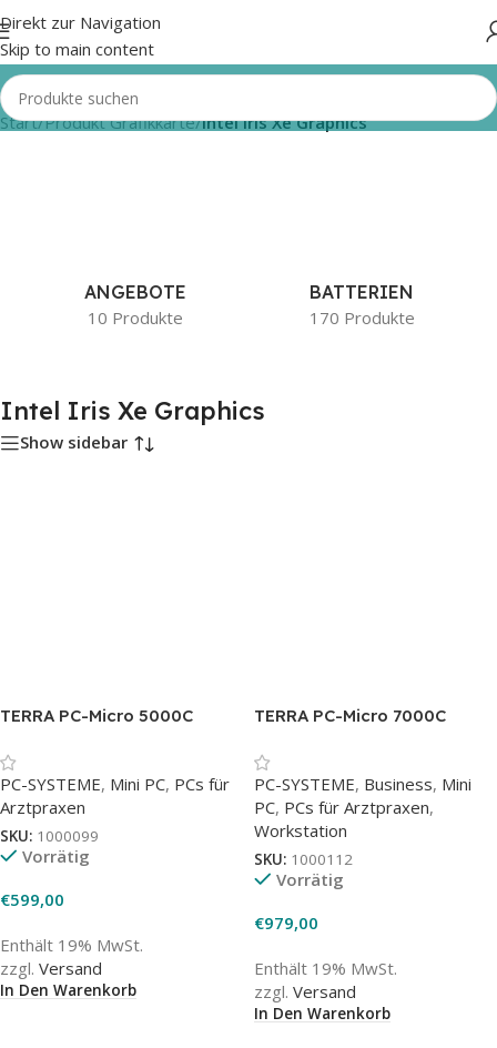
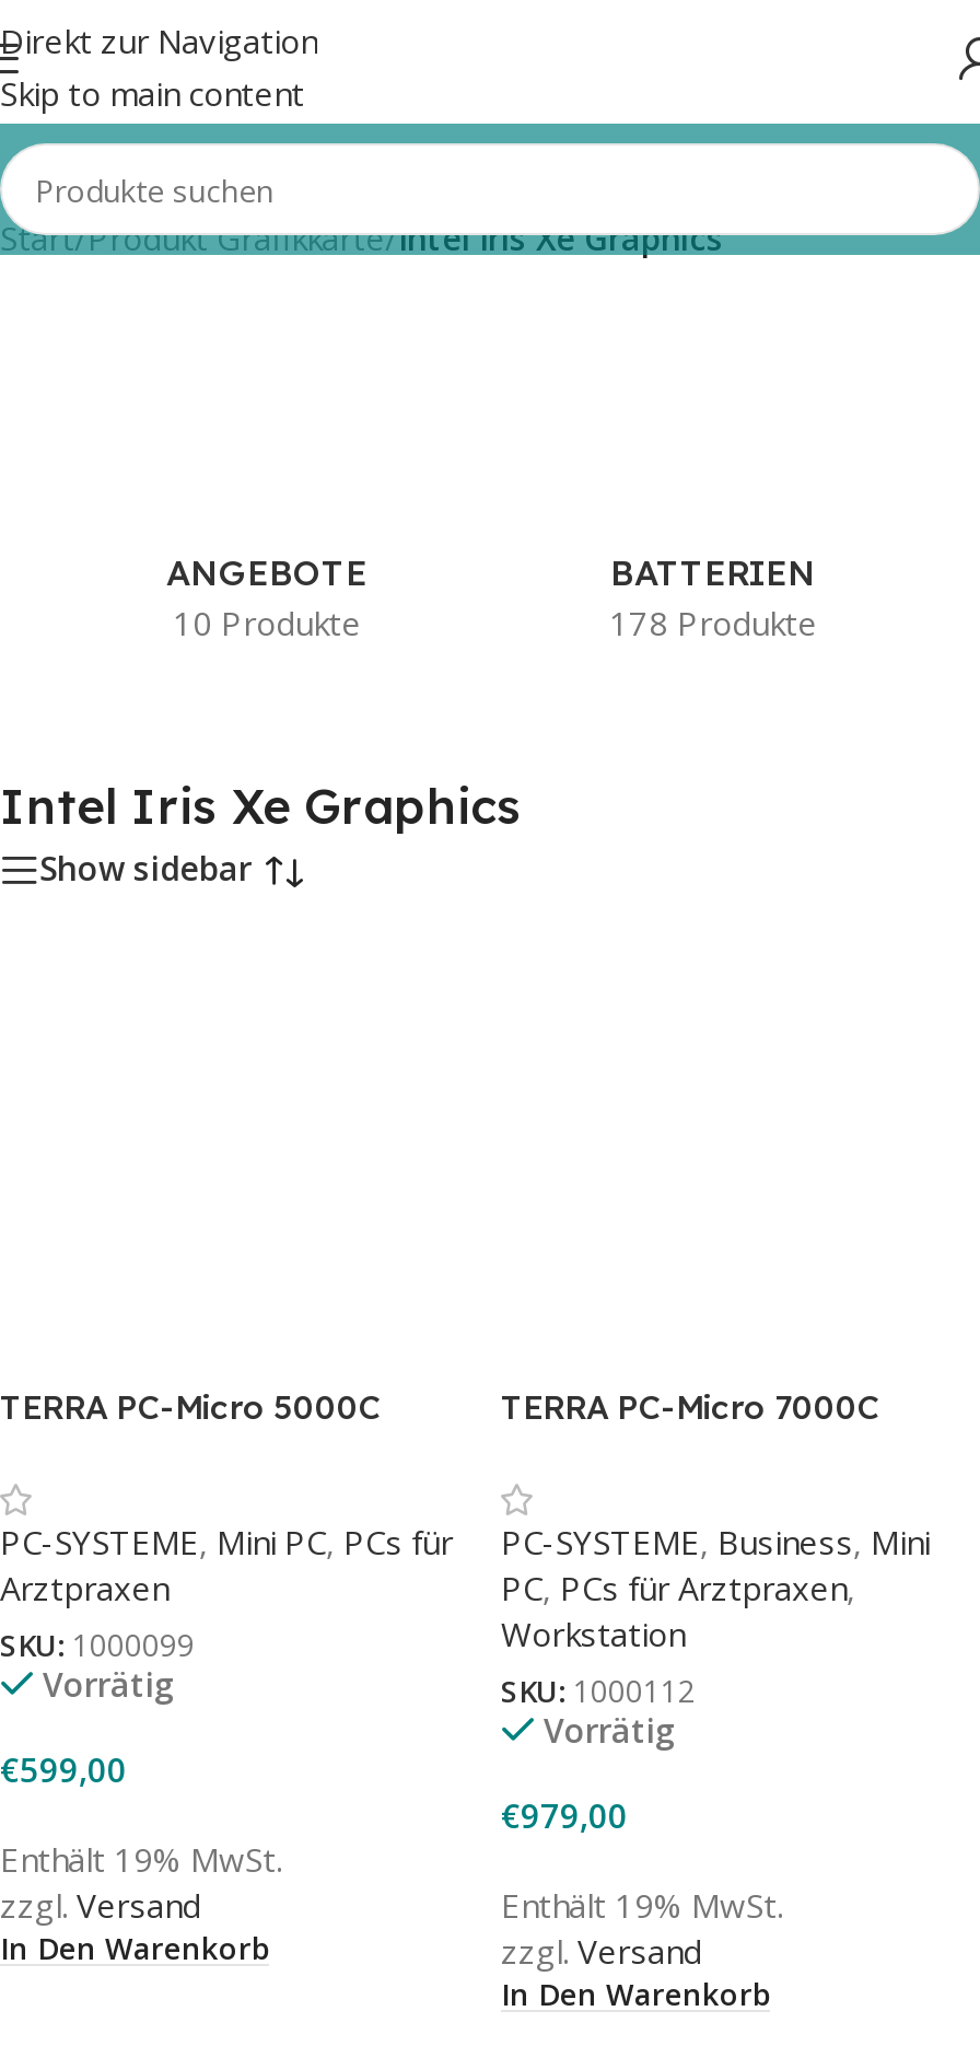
[309,306,414,329] 170 Produkte -> [609,601,817,644] 178 Produkte

